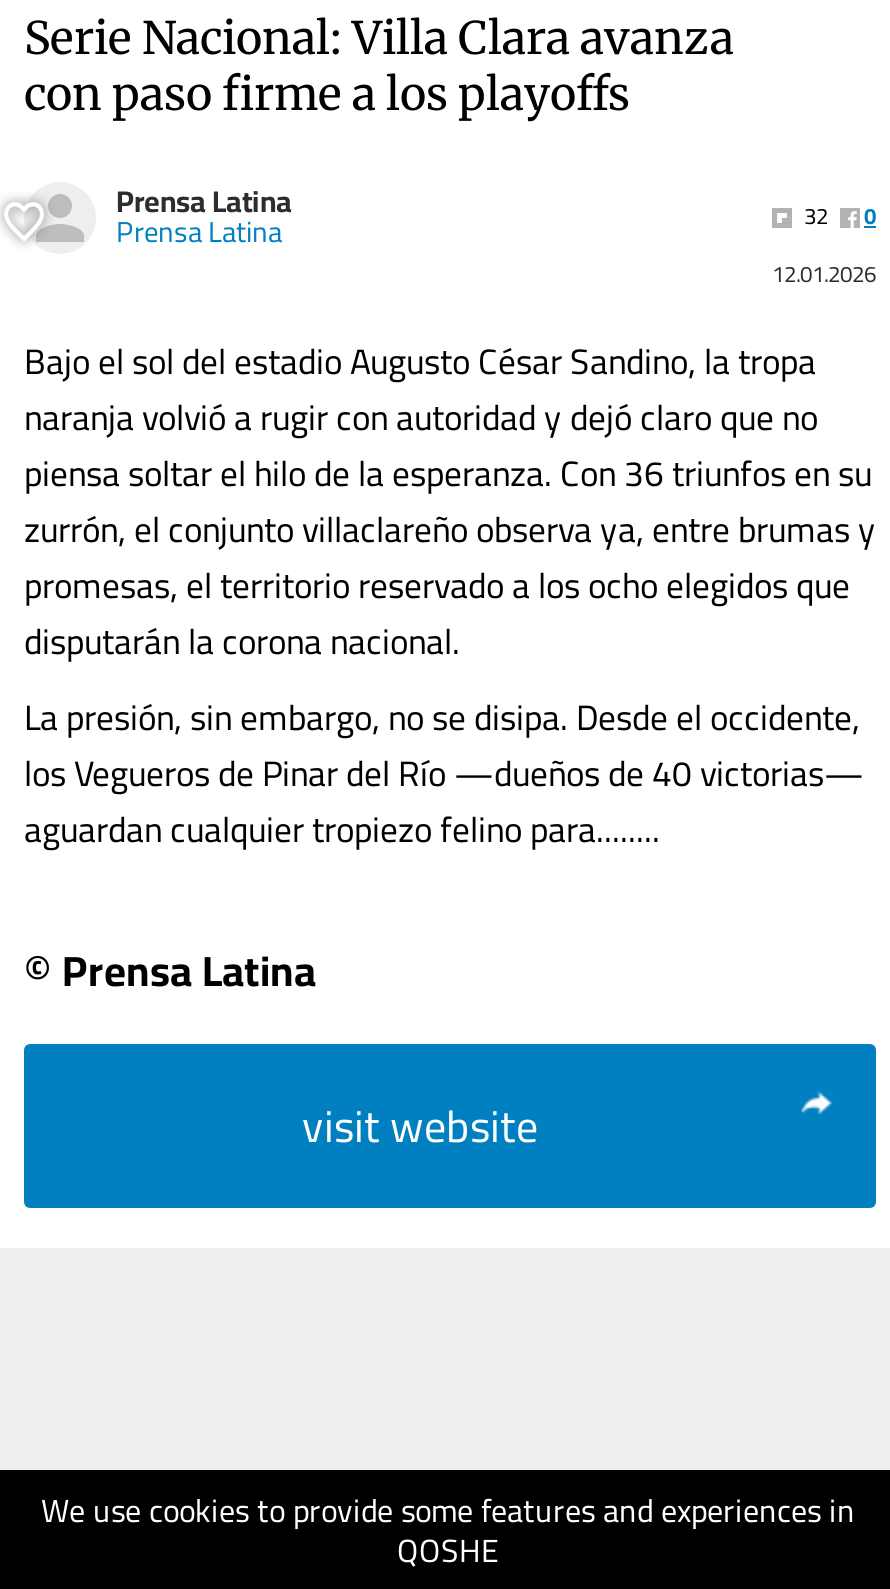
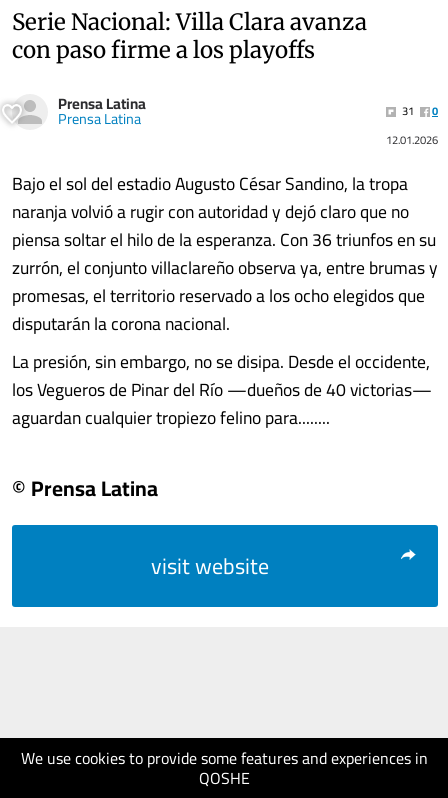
[804,194,876,236] 32 0 -> [402,100,438,121] 31 0

